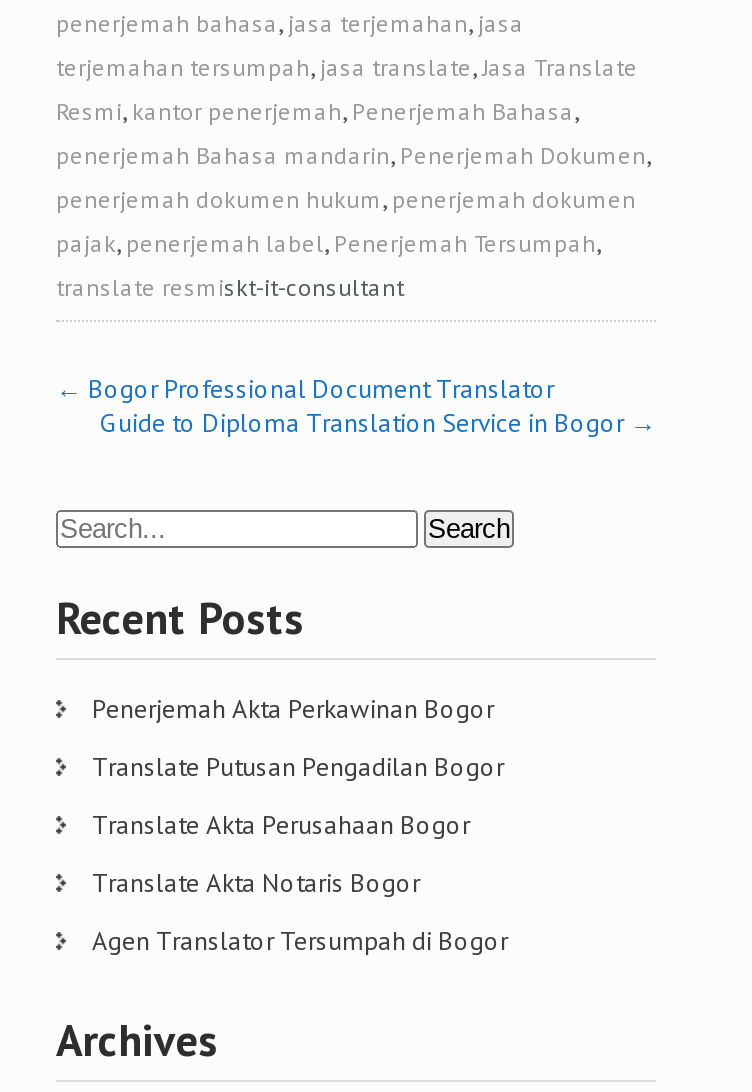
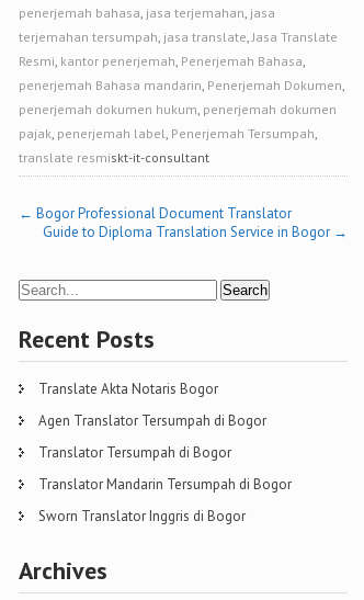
[92,692,504,842] Penerjemah Akta Perkawinan Bogor | Translate Putusan Pengadilan Bogor | Translate Akta Perusahaan Bogor -> none
moved [92,866,508,958] -> [38,380,266,430]: Translate Akta Notaris Bogor | Agen Translator Tersumpah di Bogor
none -> [38,443,292,525] Translator Tersumpah di Bogor | Translator Mandarin Tersumpah di Bogor | Sworn Translator Inggris di Bogor

